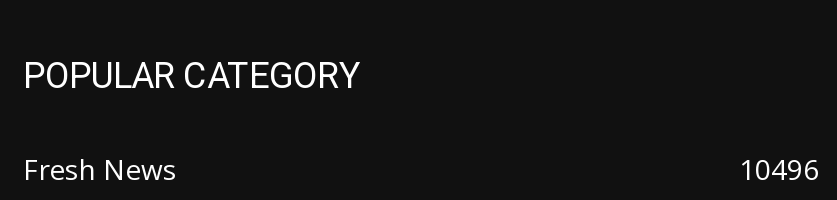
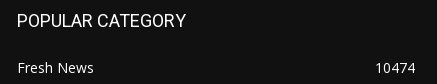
[739,150,819,188] 10496 -> [375,58,415,77] 10474

